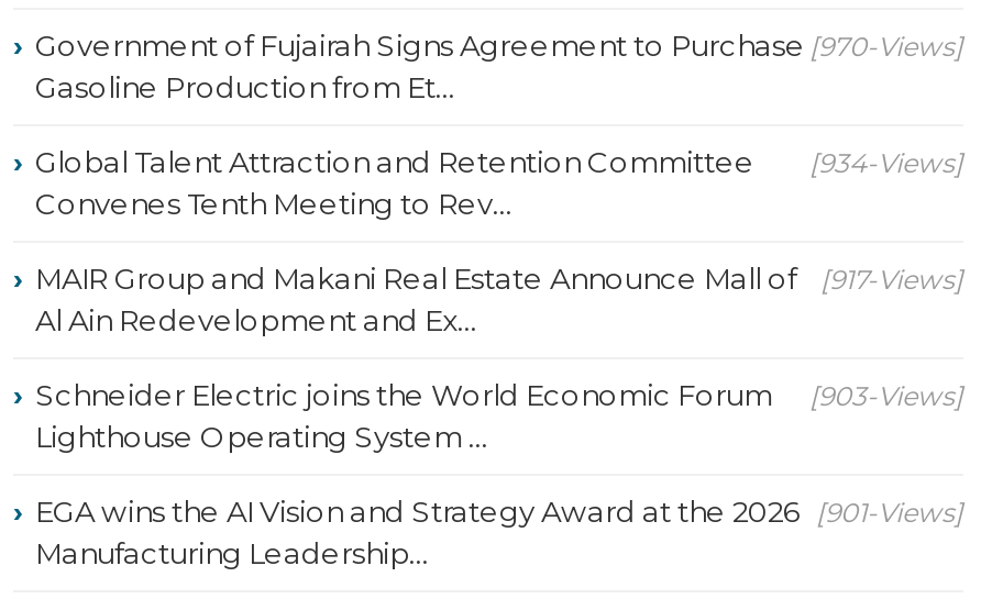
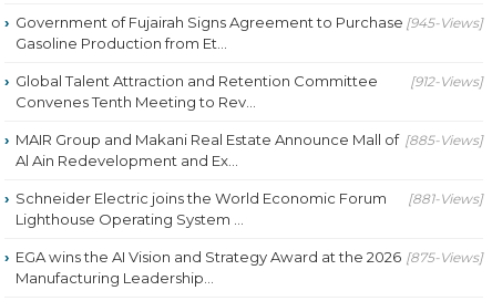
[35,28,963,63] Government of Fujairah Signs Agreement to Purchase [970-Views] -> [16,14,483,31] Government of Fujairah Signs Agreement to Purchase [945-Views]
[35,145,963,180] Global Talent Attraction and Retention Committee [934-Views] -> [16,72,483,90] Global Talent Attraction and Retention Committee [912-Views]
[35,261,963,296] MAIR Group and Makani Real Estate Announce Mall of [917-Views] -> [16,131,483,149] MAIR Group and Makani Real Estate Announce Mall of [885-Views]
[35,378,963,413] Schneider Electric joins the World Economic Forum [903-Views] -> [16,190,483,207] Schneider Electric joins the World Economic Forum [881-Views]
[35,494,963,529] EGA wins the AI Vision and Strategy Award at the 2026 [901-Views] -> [16,248,483,266] EGA wins the AI Vision and Strategy Award at the 2026 [875-Views]

